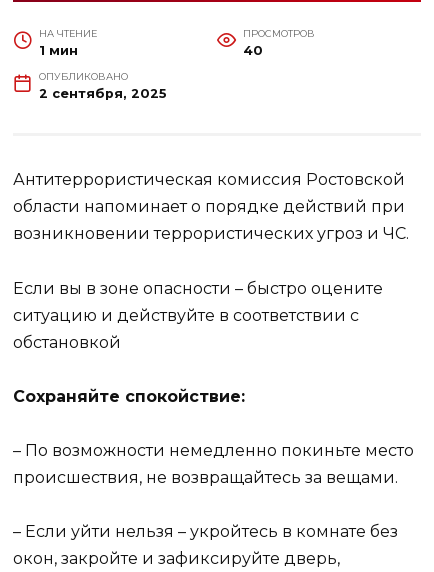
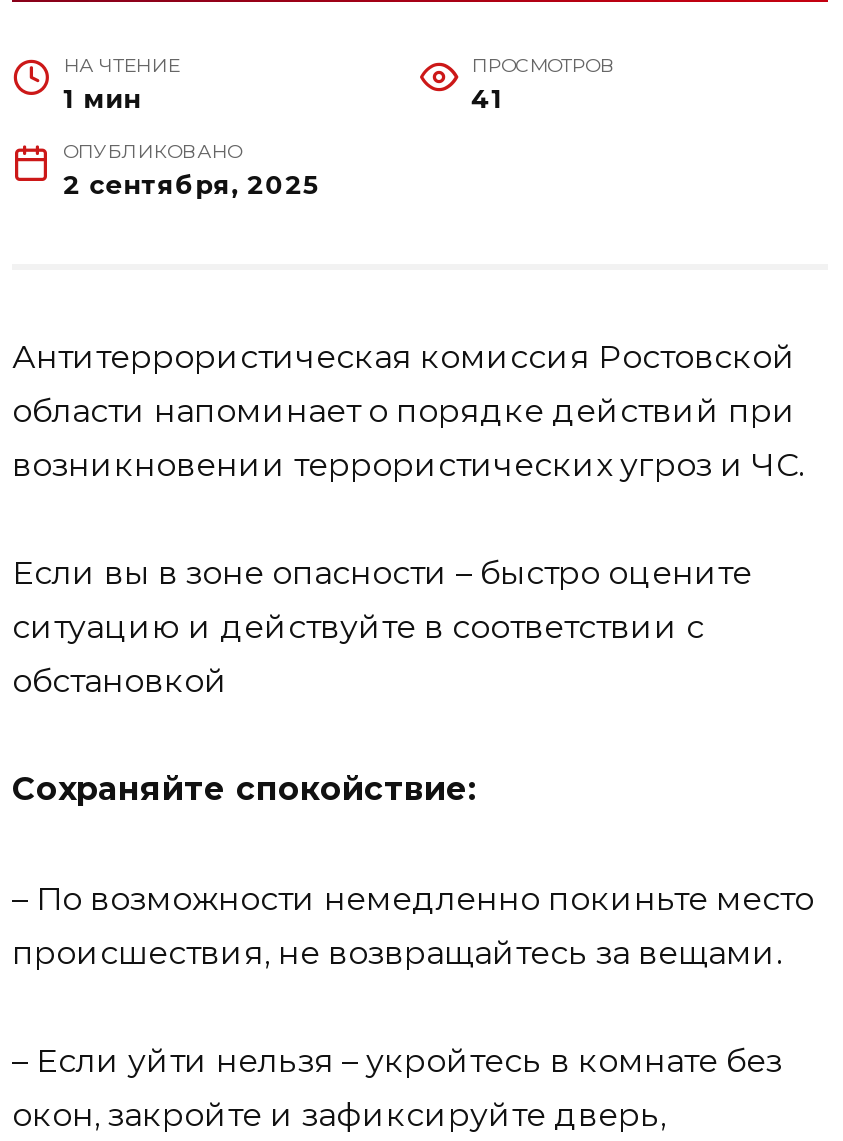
[243,43,263,58] 40 -> [471,84,503,114] 41

